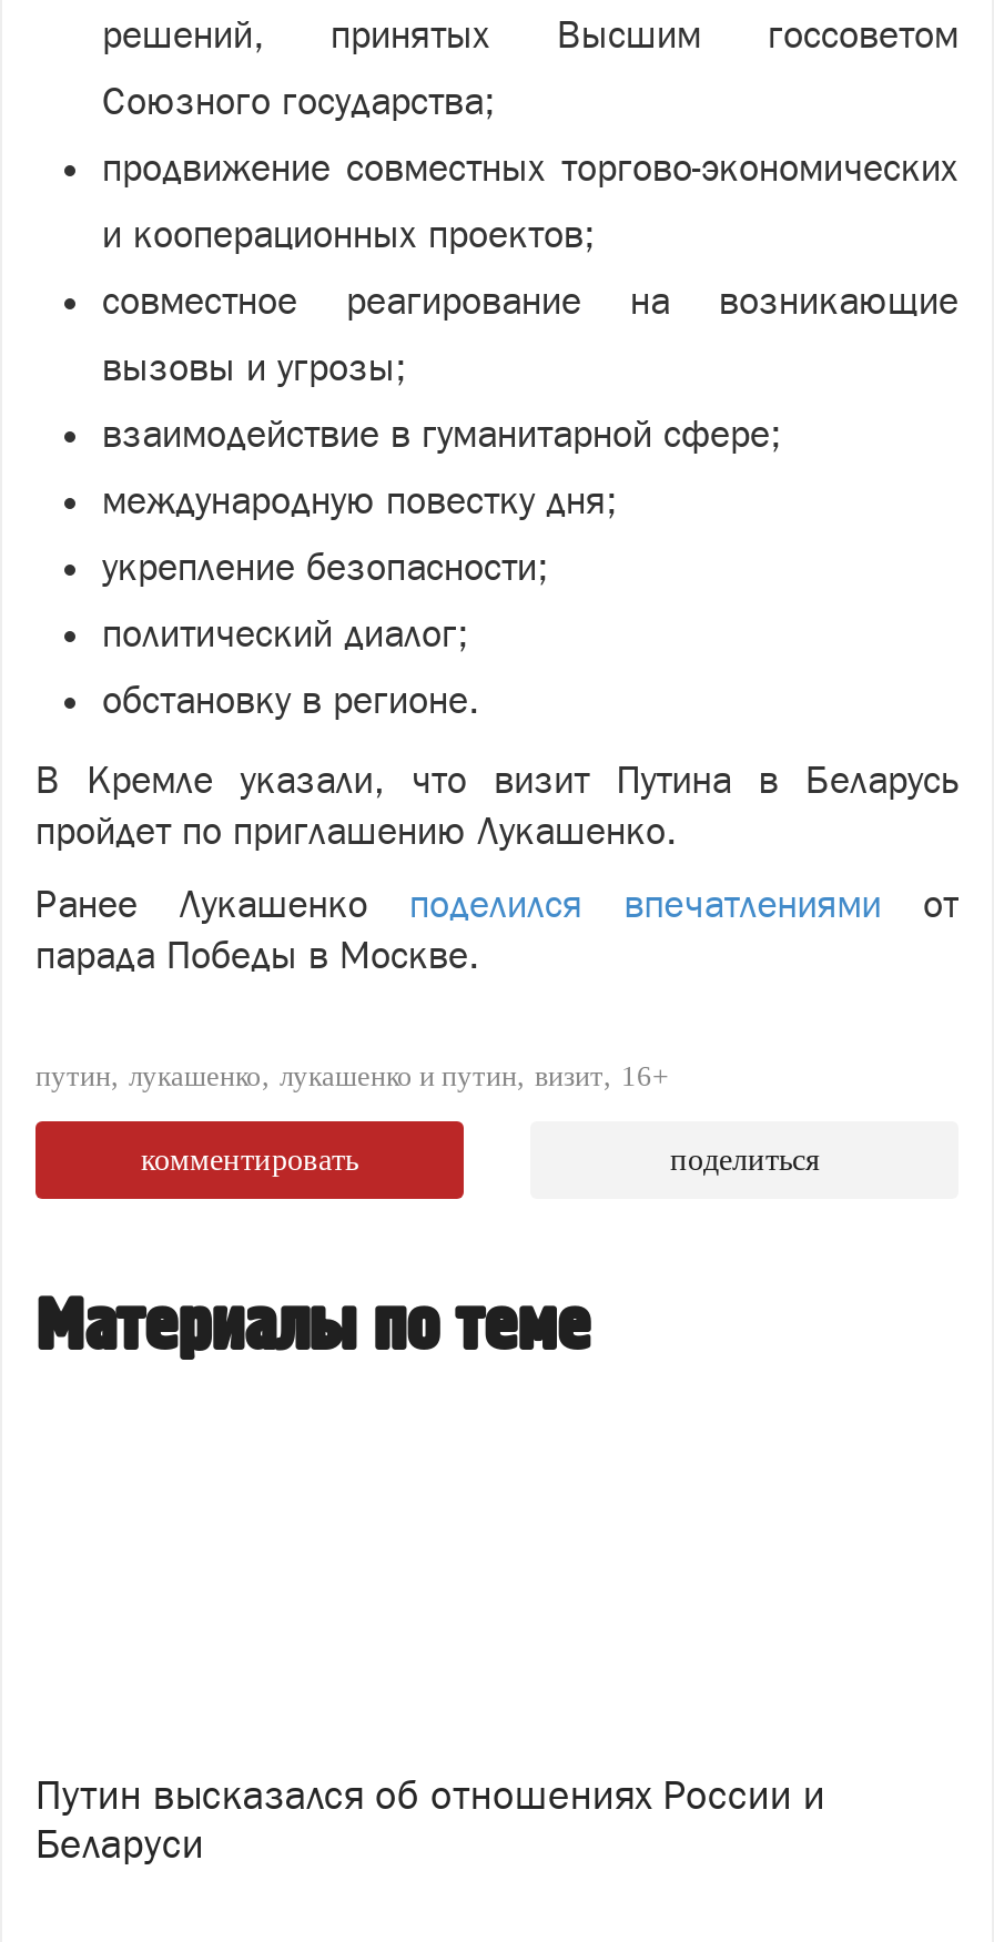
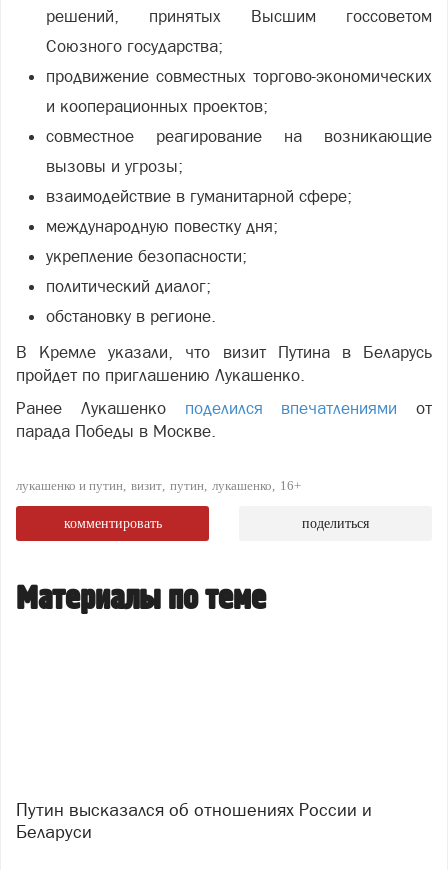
[35,1059,668,1092] путин лукашенко лукашенко и путин визит 16+ -> [16,478,301,493] лукашенко и путин визит путин лукашенко 16+

